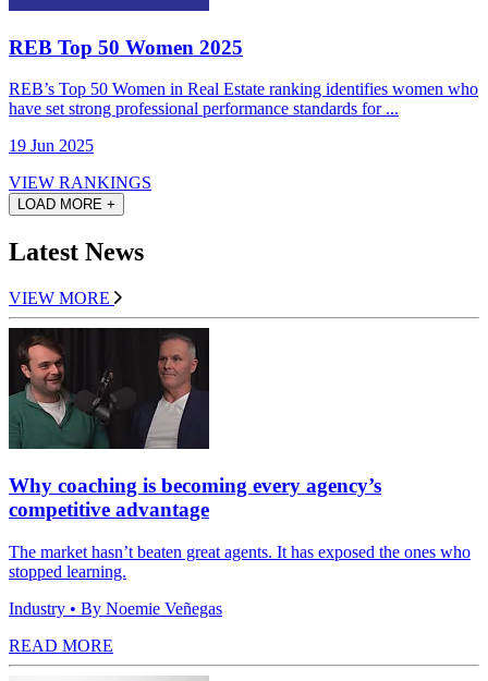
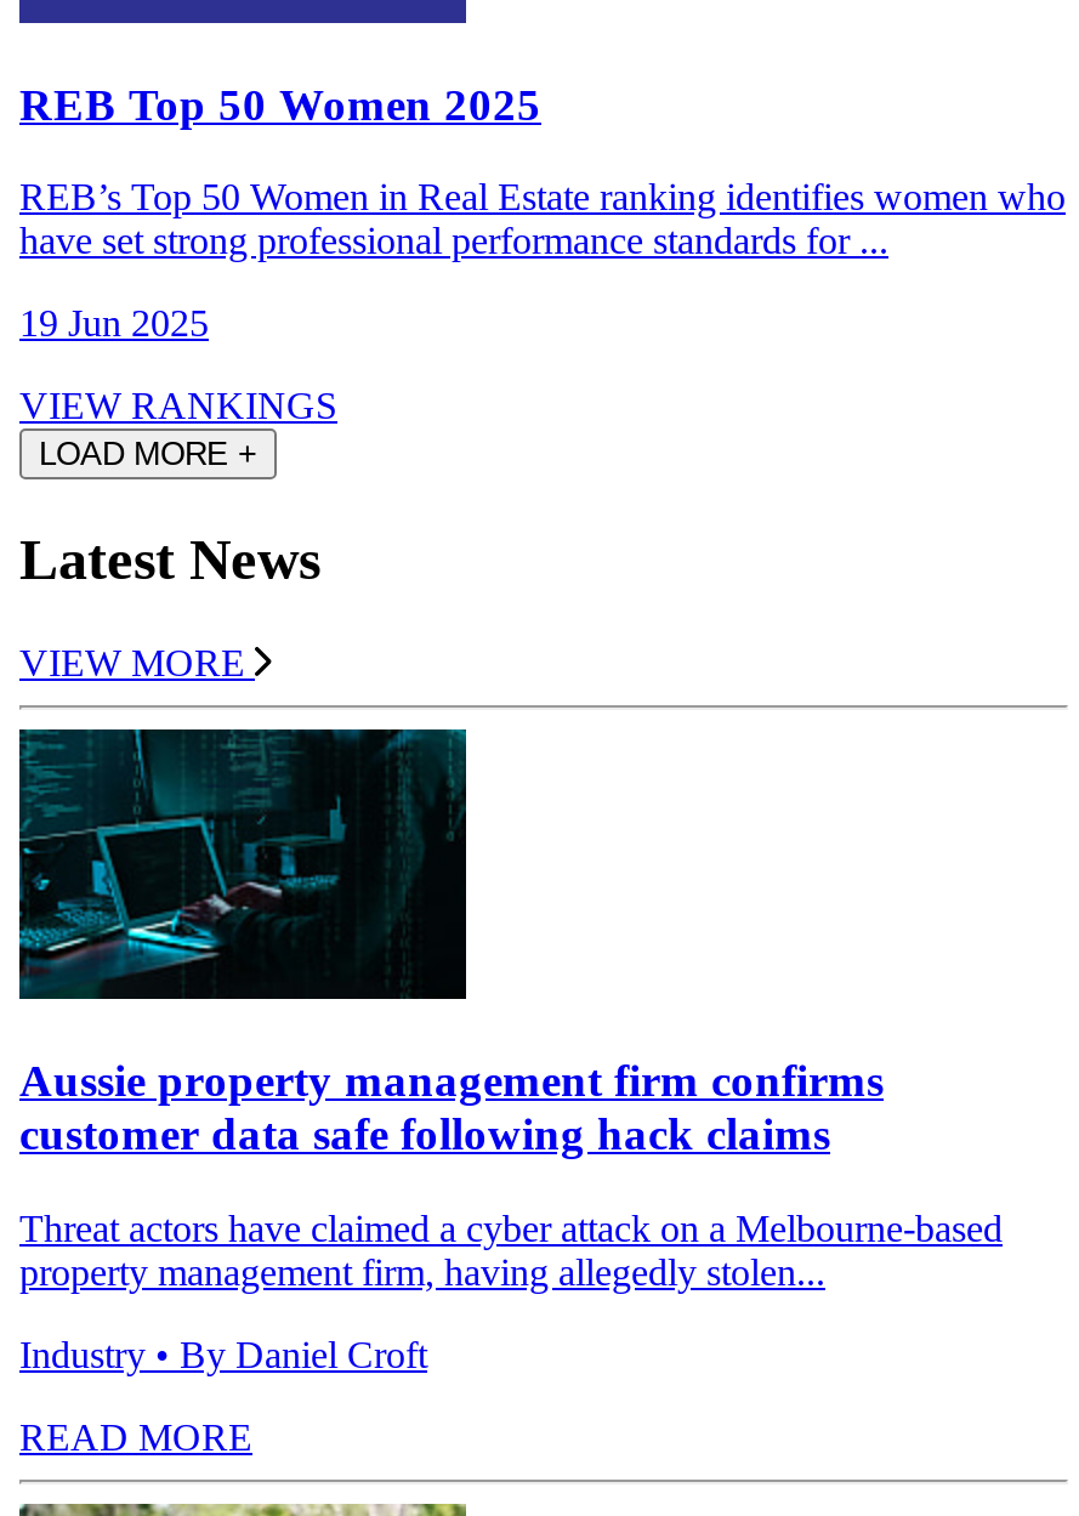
[9,327,381,521] [image] | Why coaching is becoming every agency’s | competitive advantage -> [19,729,884,1159] [image] | Aussie property management firm confirms | customer data safe following hack claims
[9,542,471,580] The market hasn’t beaten great agents. It has exposed the ones who | stopped learning. -> [19,1207,1003,1292] Threat actors have claimed a cyber attack on a Melbourne-based | property management firm, having allegedly stolen...
[9,599,222,617] Industry • By Noemie Veñegas -> [19,1333,427,1374] Industry • By Daniel Croft

